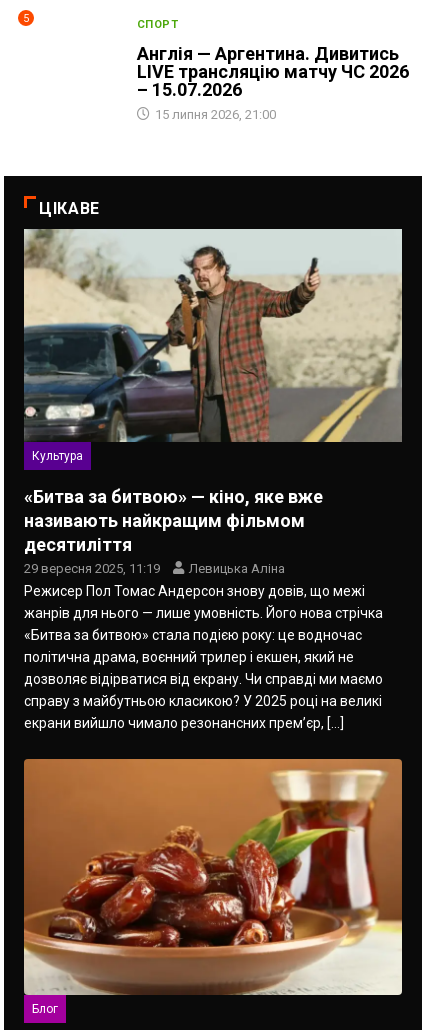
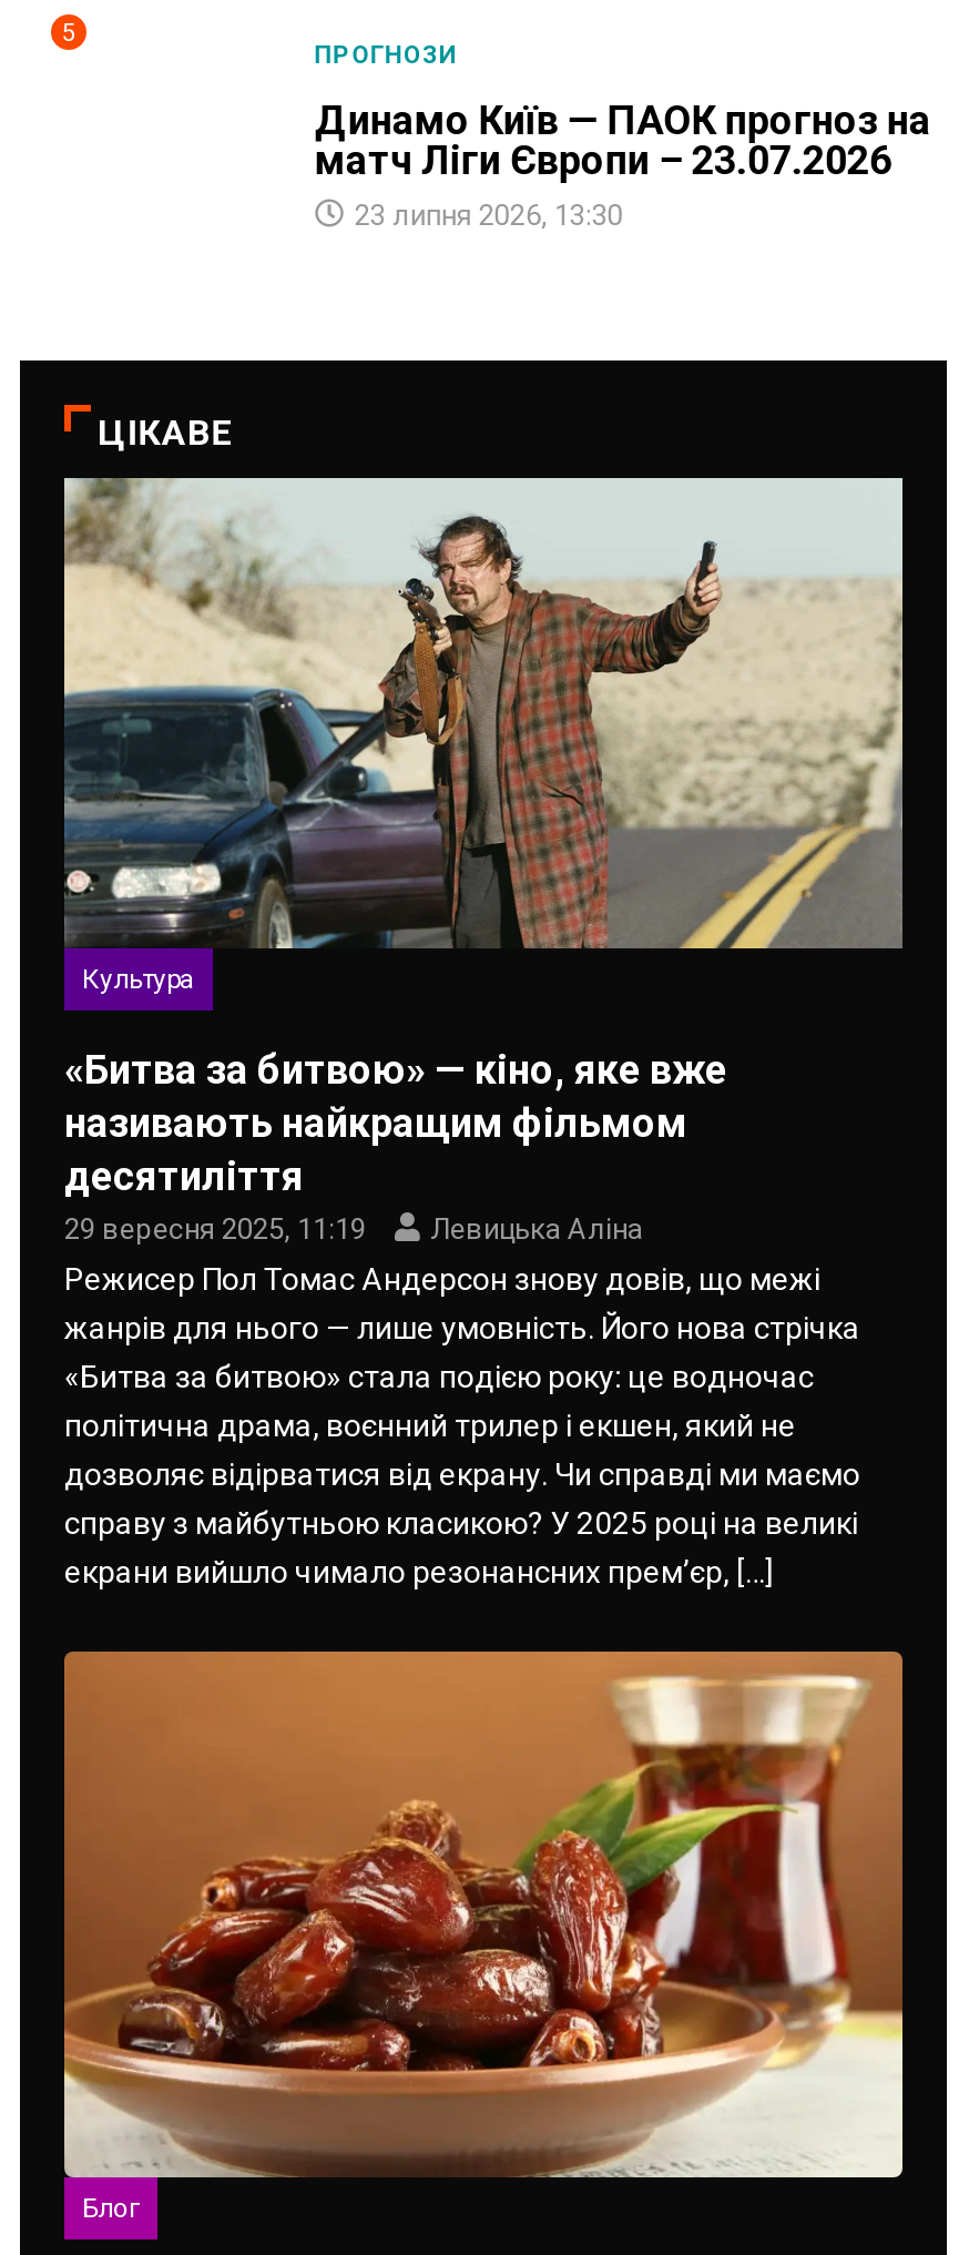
[137,18,178,31] СПОРТ -> [315,41,458,69] ПРОГНОЗИ
[137,43,409,122] Англія — Аргентина. Дивитись | LIVE трансляцію матчу ЧС 2026 | – 15.07.2026 | 15 липня 2026, 21:00 -> [315,96,931,231] Динамо Київ — ПАОК прогноз на | матч Ліги Європи – 23.07.2026 | 23 липня 2026, 13:30

